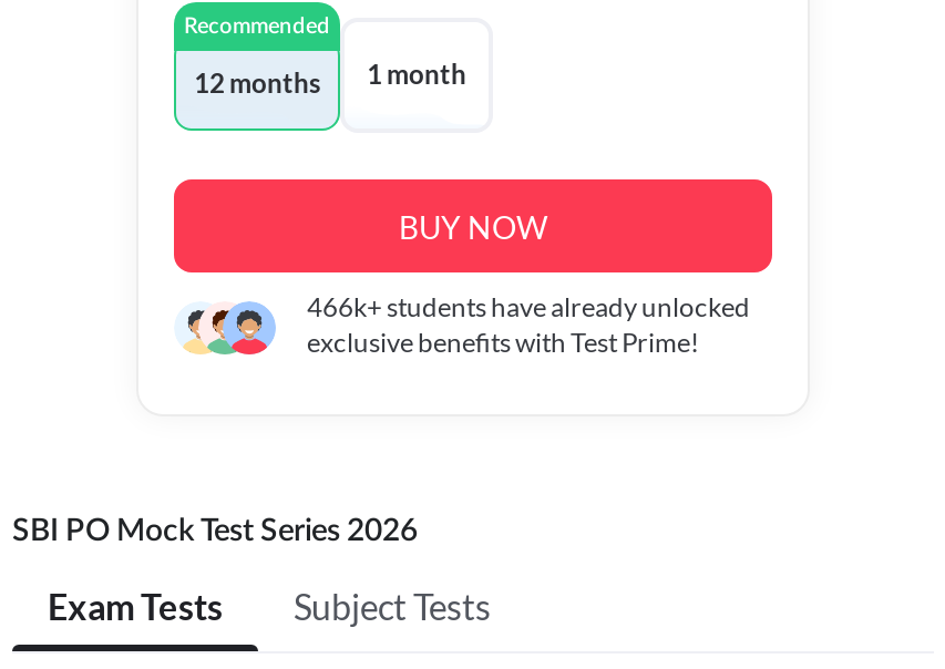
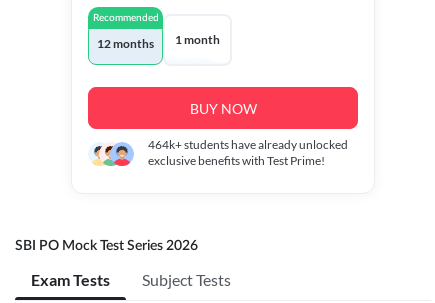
[307,290,750,323] 466k+ students have already unlocked -> [148,137,348,152] 464k+ students have already unlocked

